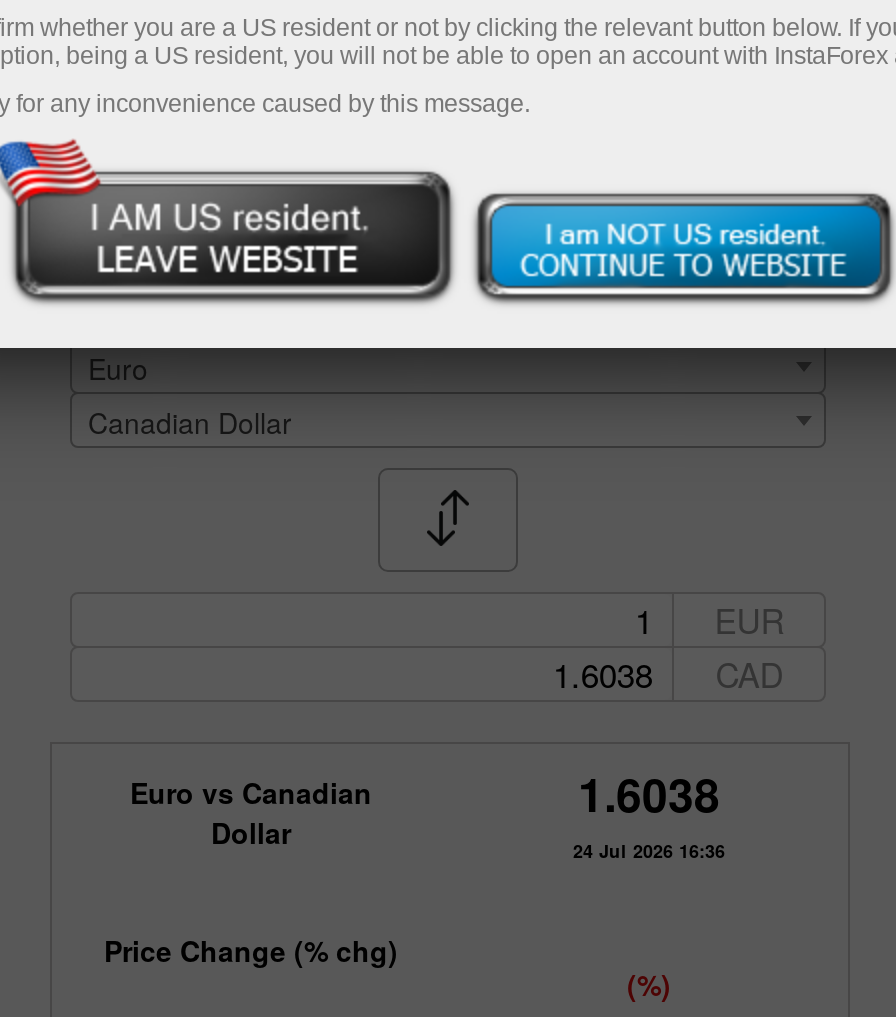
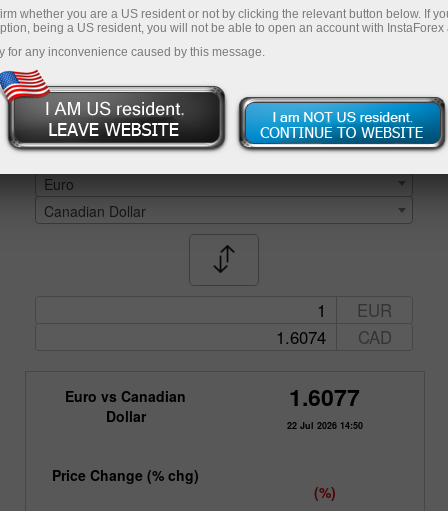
[578,760,720,826] 1.6038 -> [289,380,360,413] 1.6077
[573,838,725,864] 24 Jul 2026 16:36 -> [286,419,362,432] 22 Jul 2026 14:50

